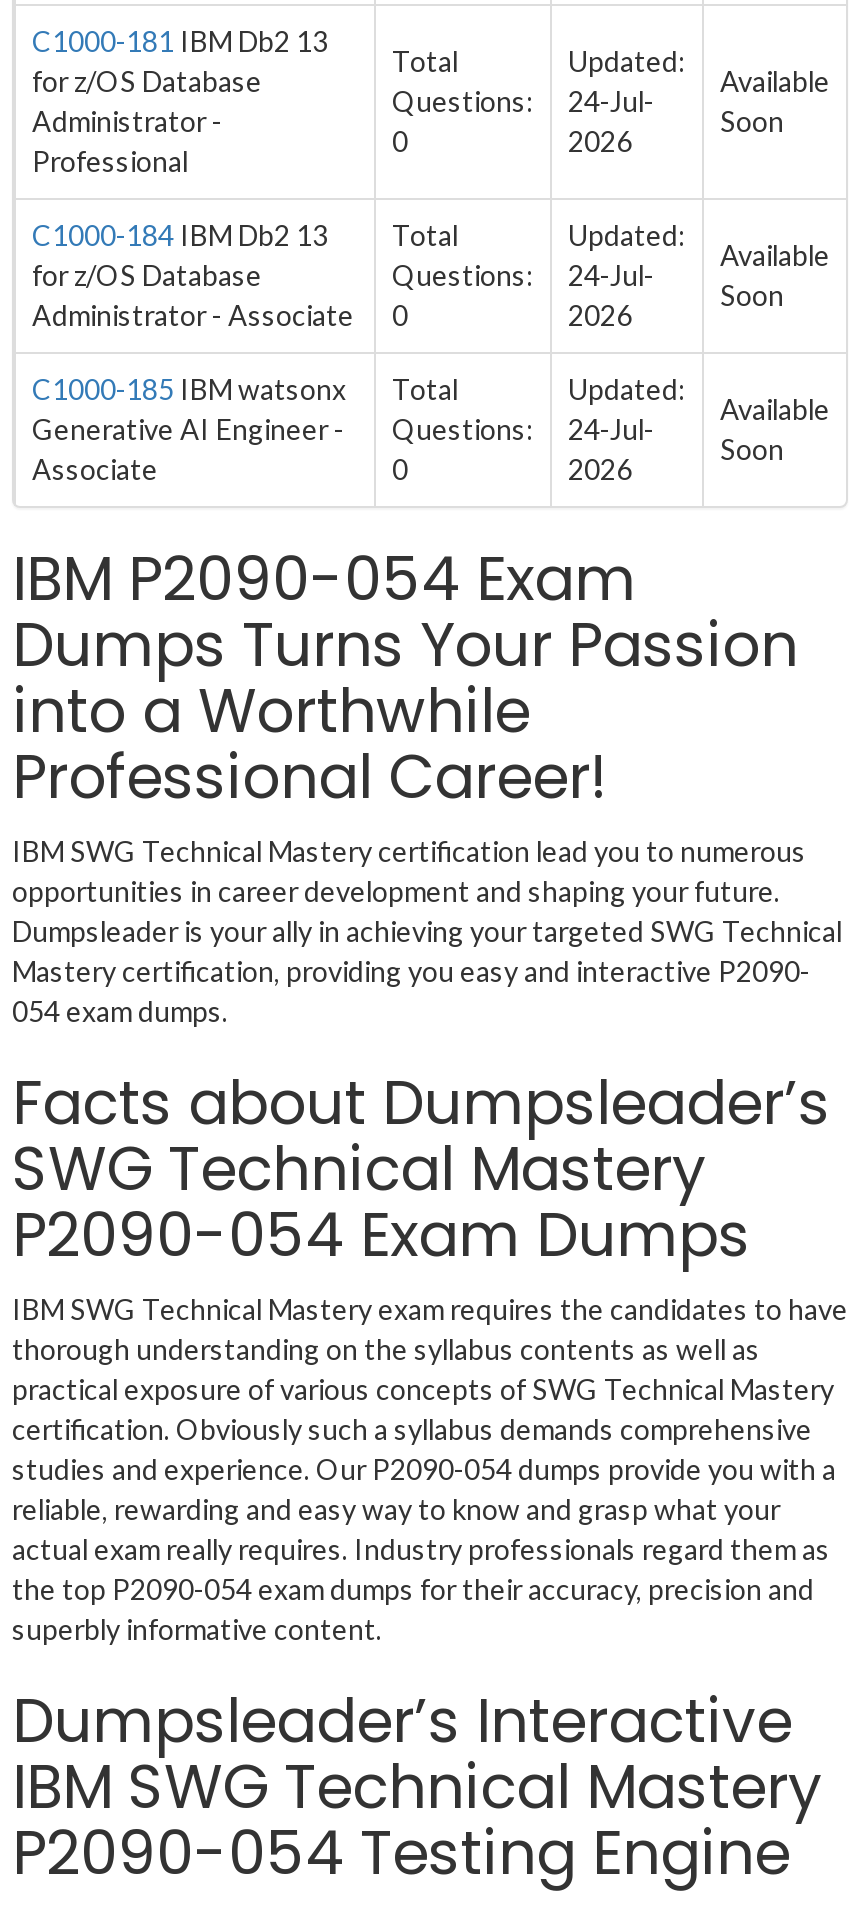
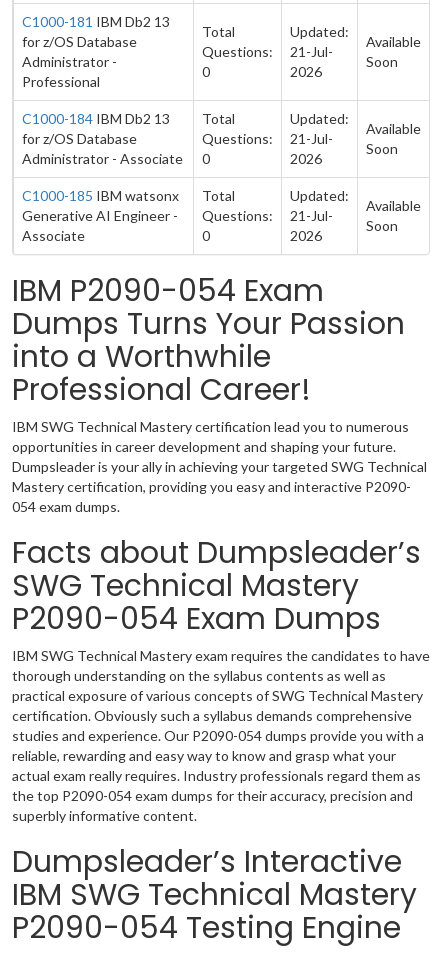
[392,84,654,118] Questions: 24-Jul- -> [202,43,333,60] Questions: 21-Jul-
[392,258,654,292] Questions: 24-Jul- -> [202,130,333,147] Questions: 21-Jul-
[32,412,654,446] Generative AI Engineer - Questions: 24-Jul- -> [22,207,333,224] Generative AI Engineer - Questions: 21-Jul-

